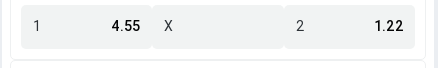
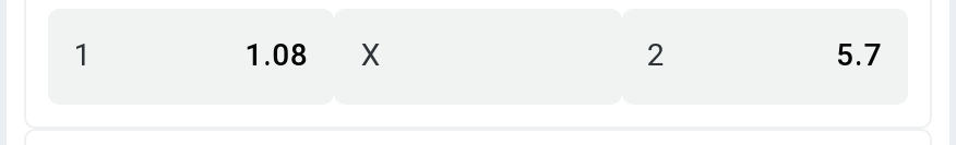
[111,18,174,34] 4.55 X -> [245,37,381,72] 1.08 X
[374,18,403,34] 1.22 -> [836,37,882,72] 5.7

